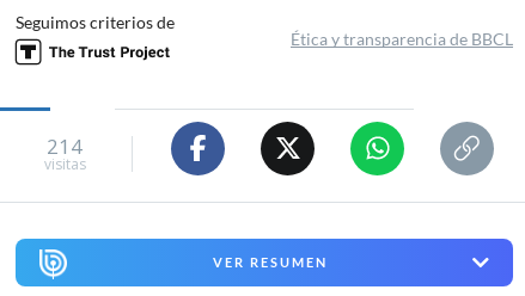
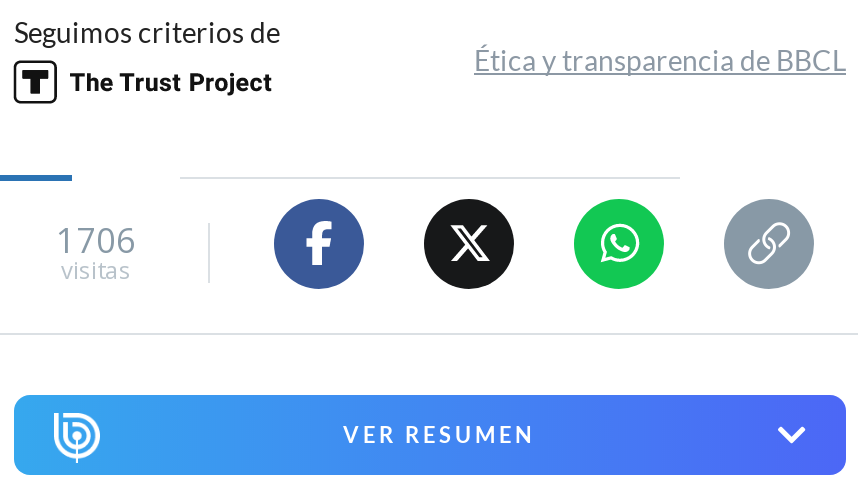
[47,133,83,160] 214 -> [56,217,136,263] 1706

